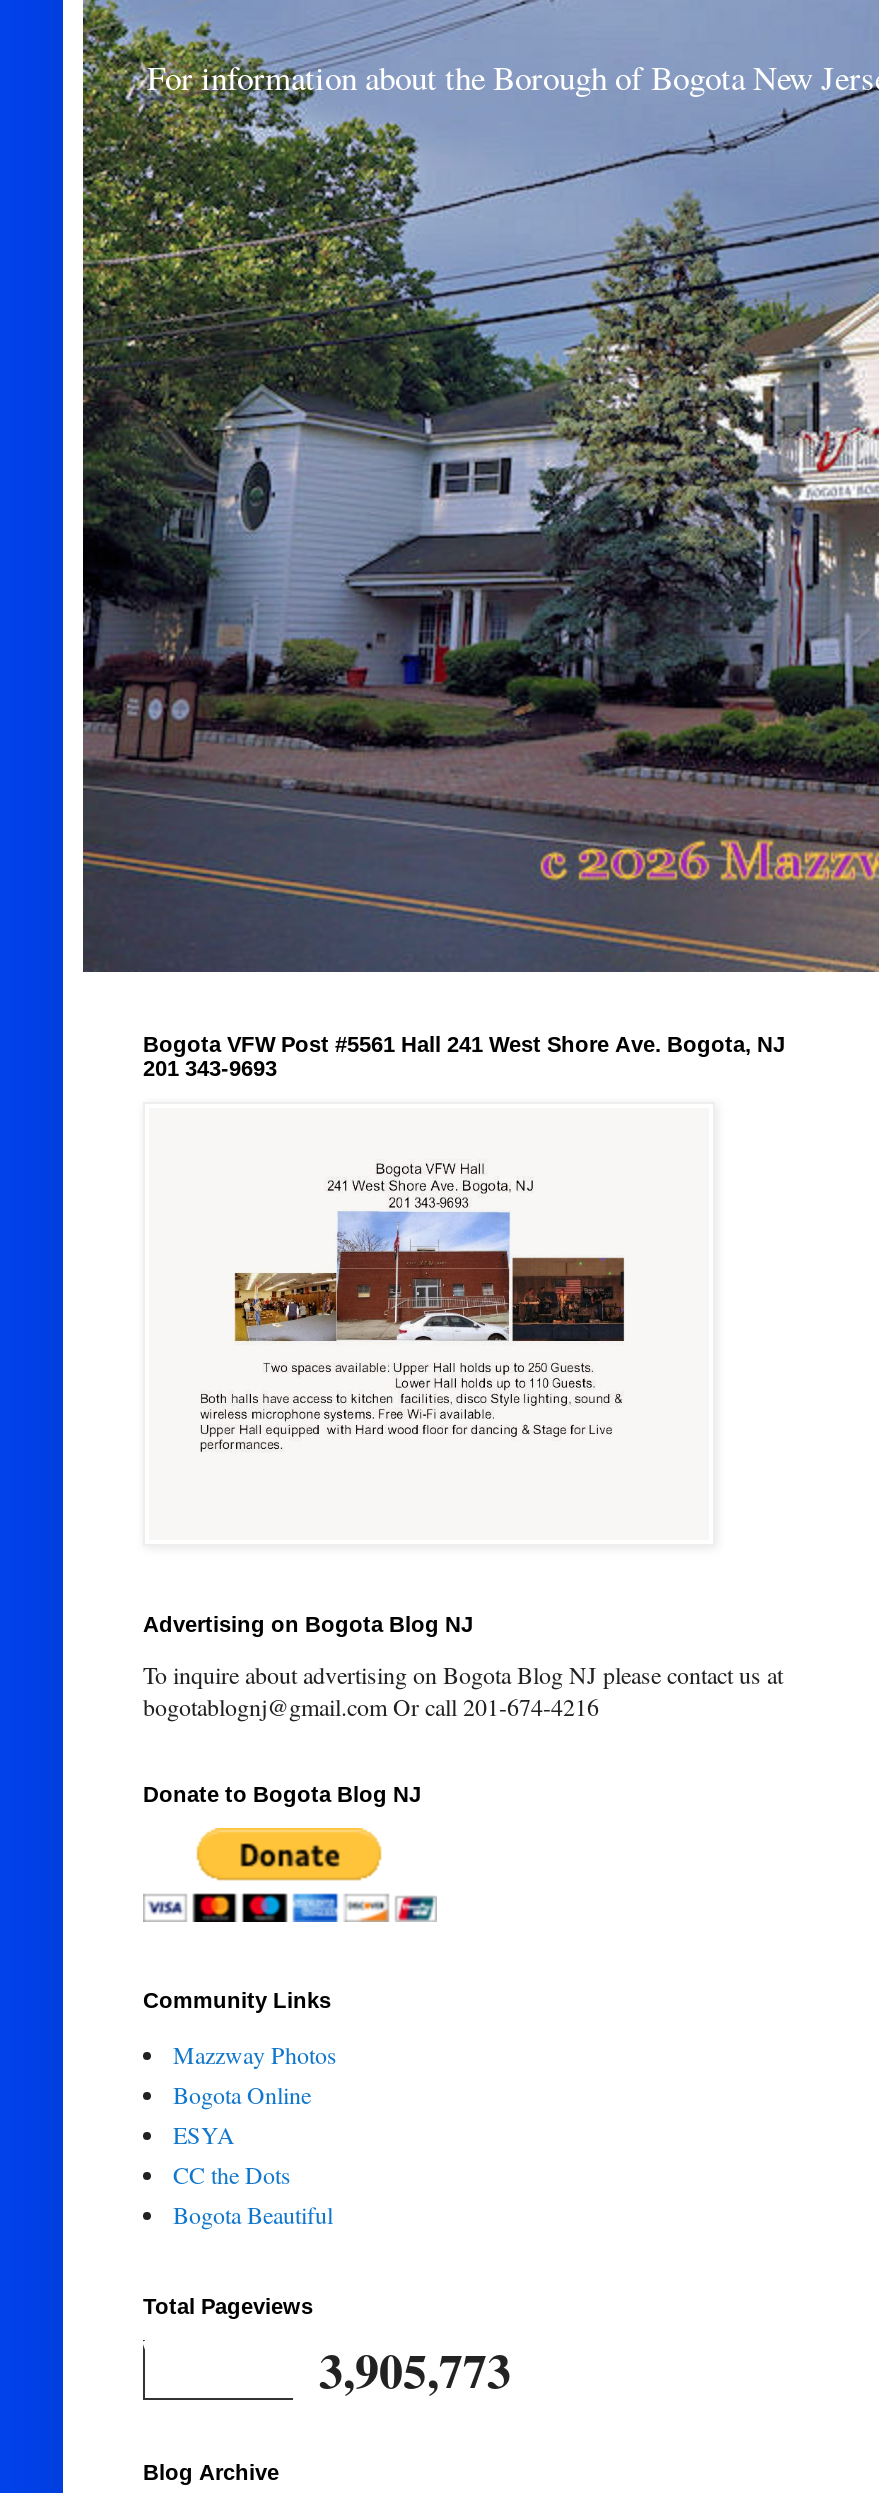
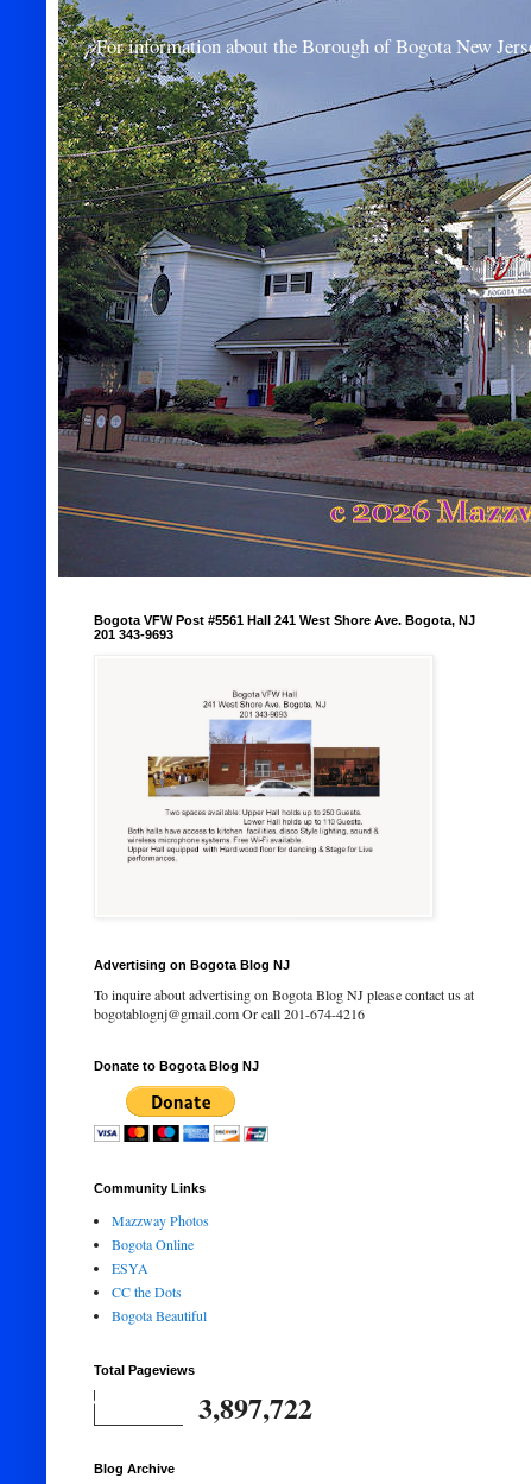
[319,2334,511,2404] 3,905,773 -> [198,1387,312,1428] 3,897,722

